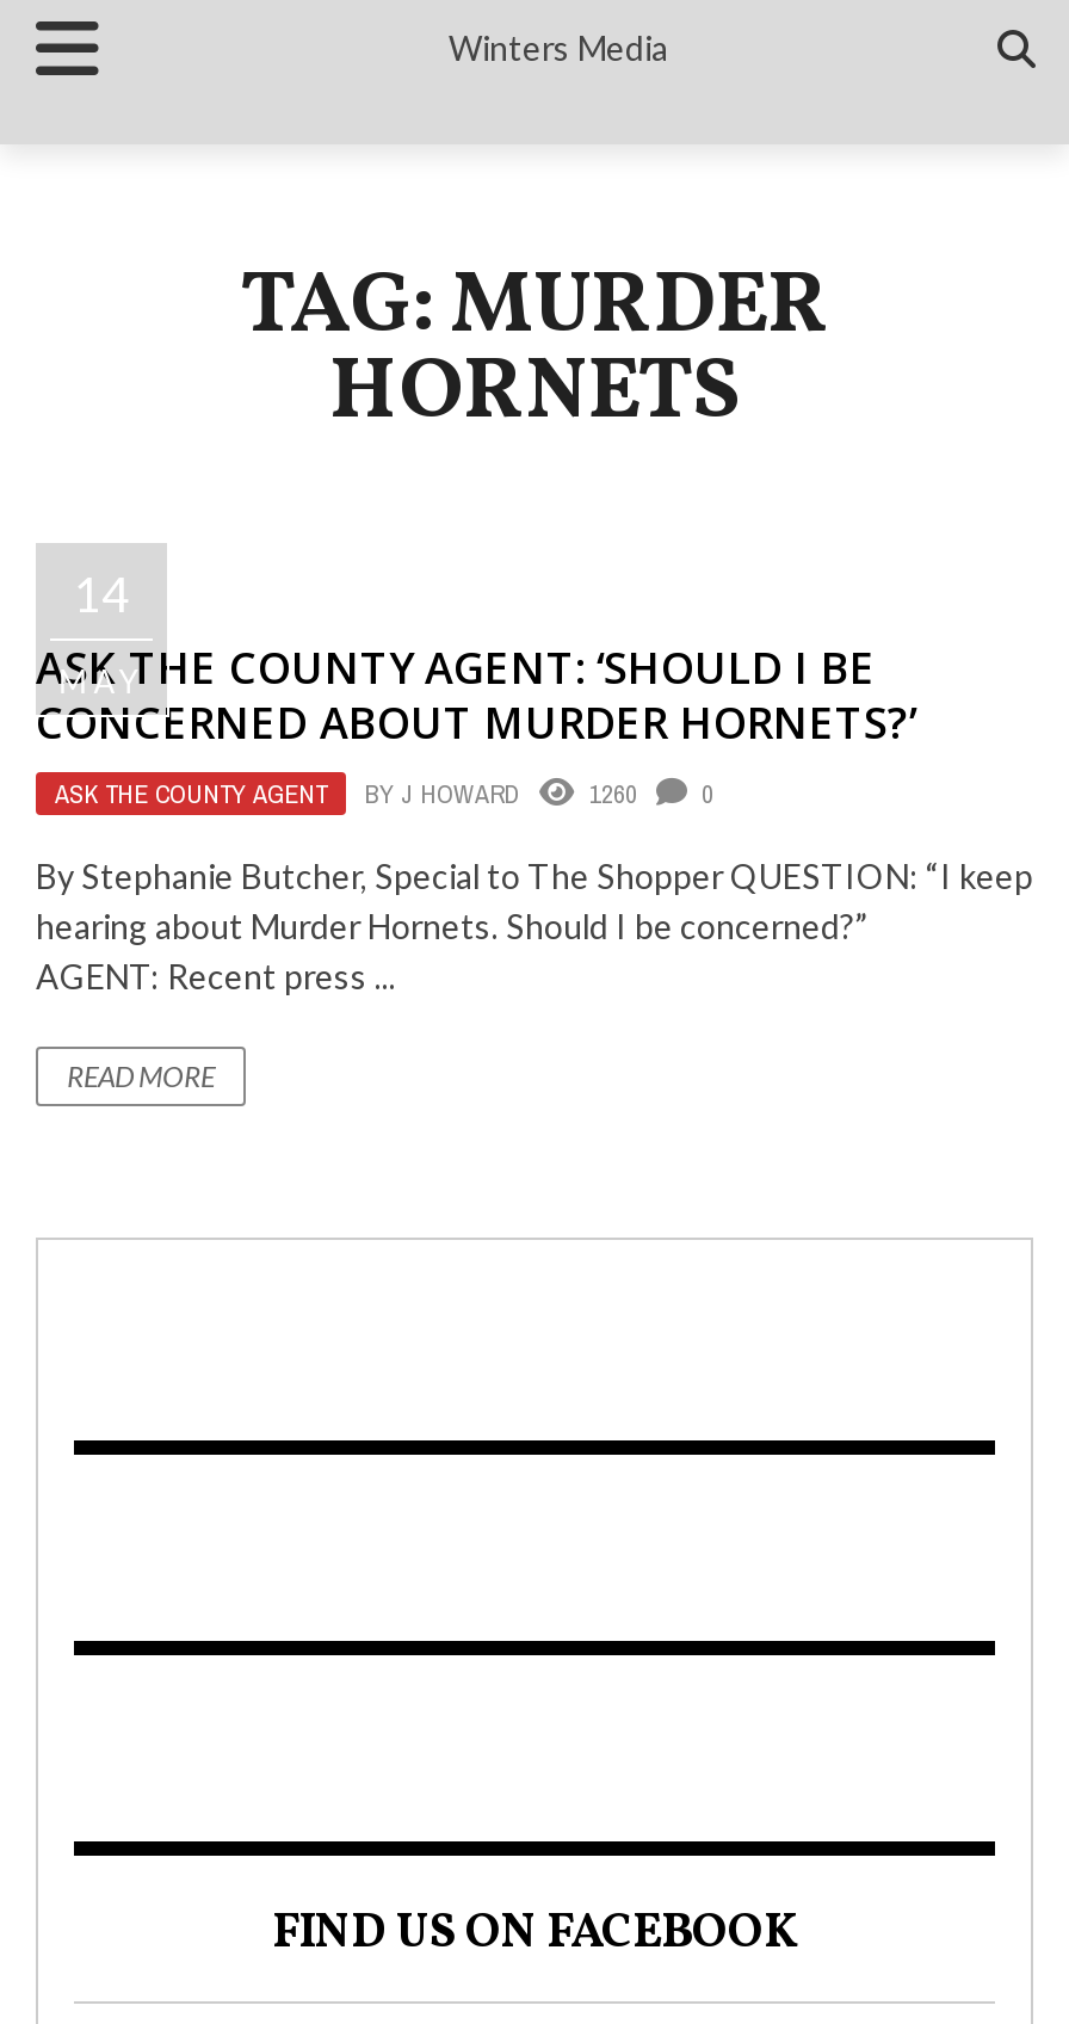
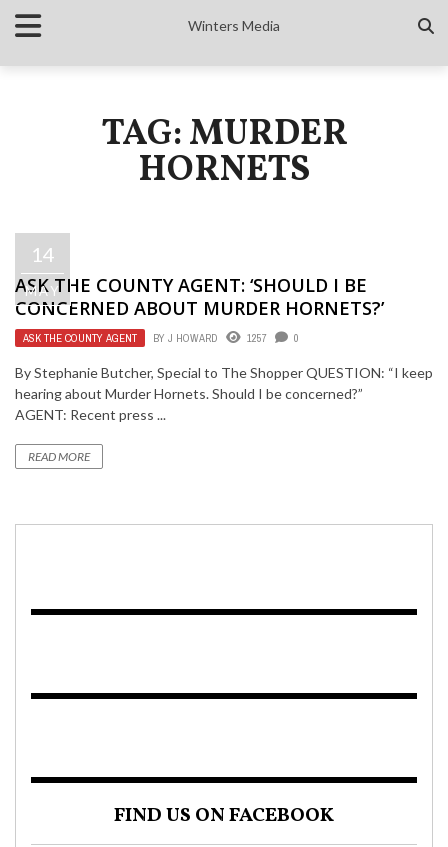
[589,777,713,810] 1260 0 -> [247,331,299,345] 1257 0

